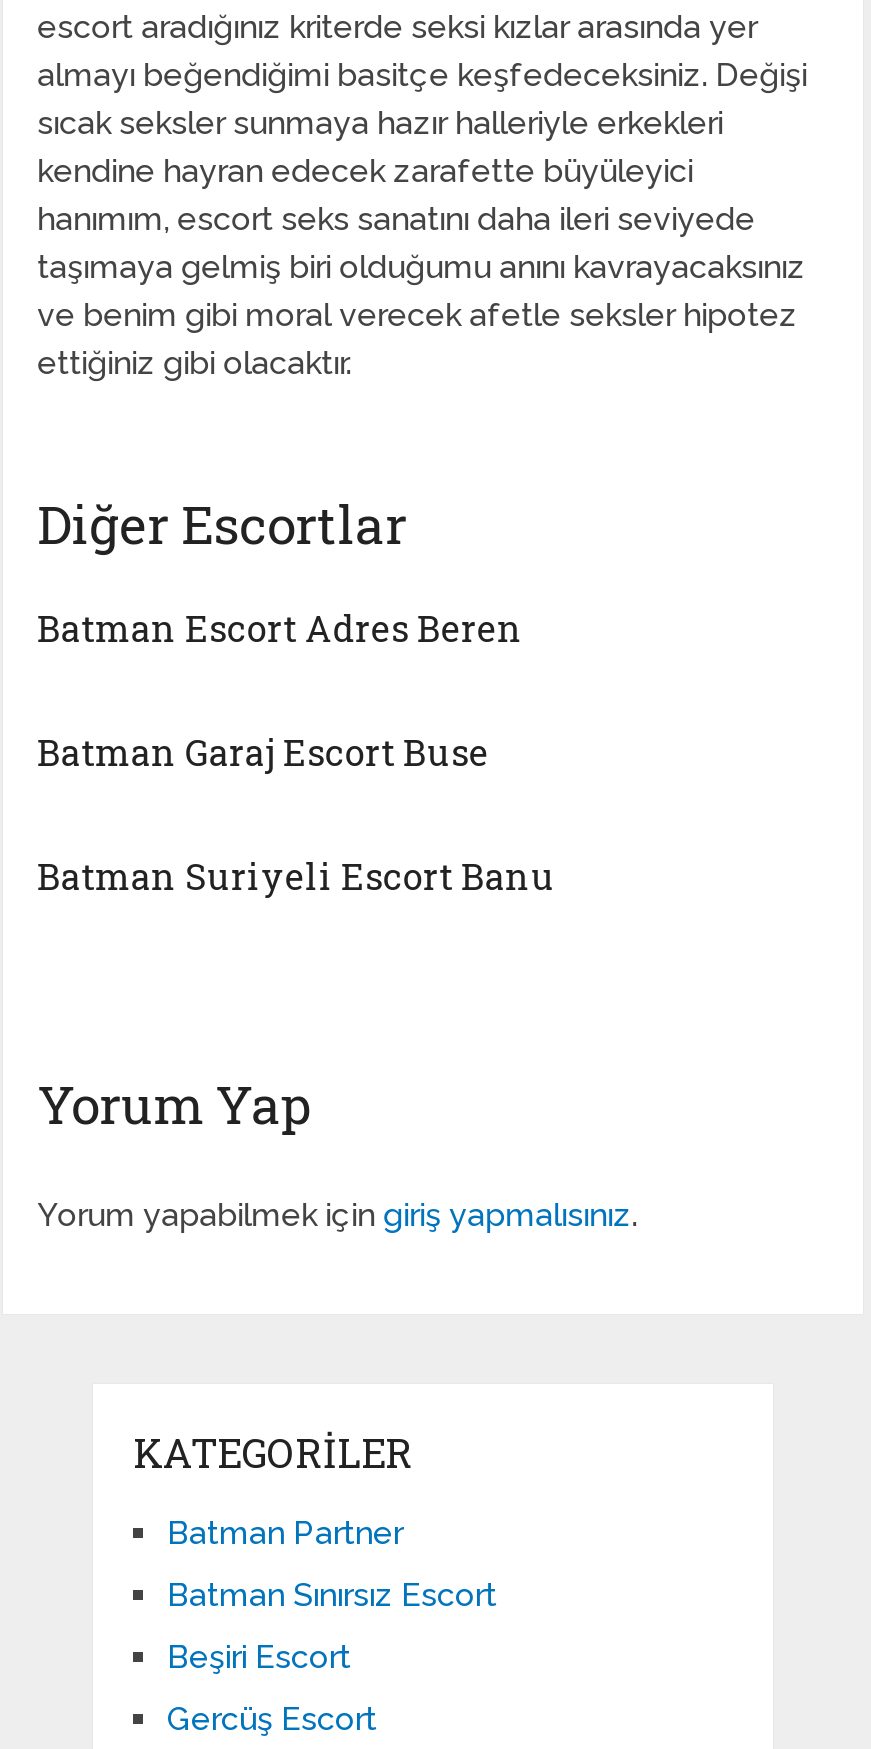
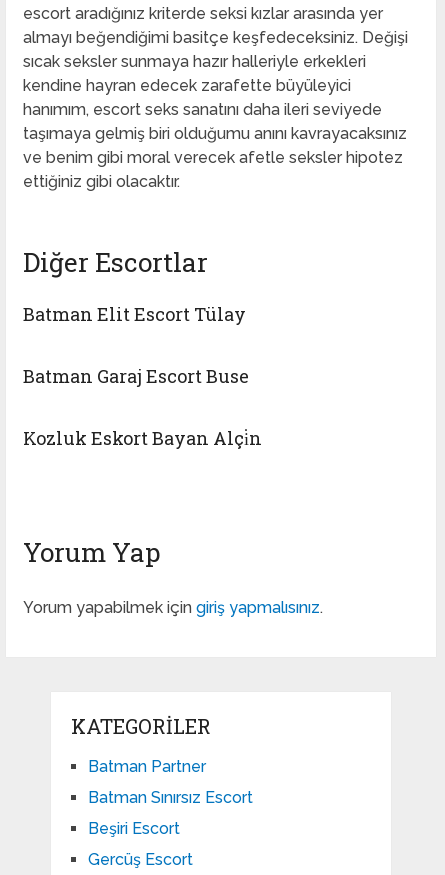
[37,603,523,651] Batman Escort Adres Beren -> [23,302,246,326] Batman Elit Escort Tülay
[37,851,555,899] Batman Suriyeli Escort Banu -> [23,426,262,450] Kozluk Eskort Bayan Alçi̇n

